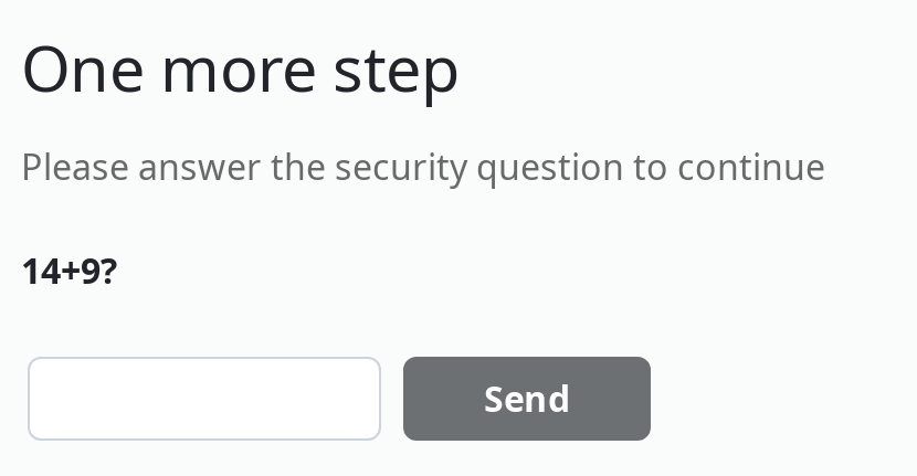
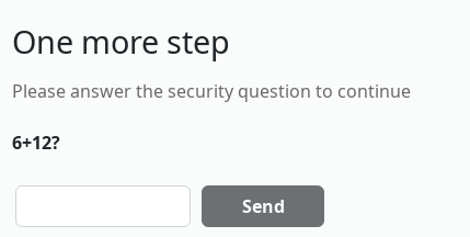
[21,246,118,295] 14+9? -> [12,131,60,155] 6+12?

